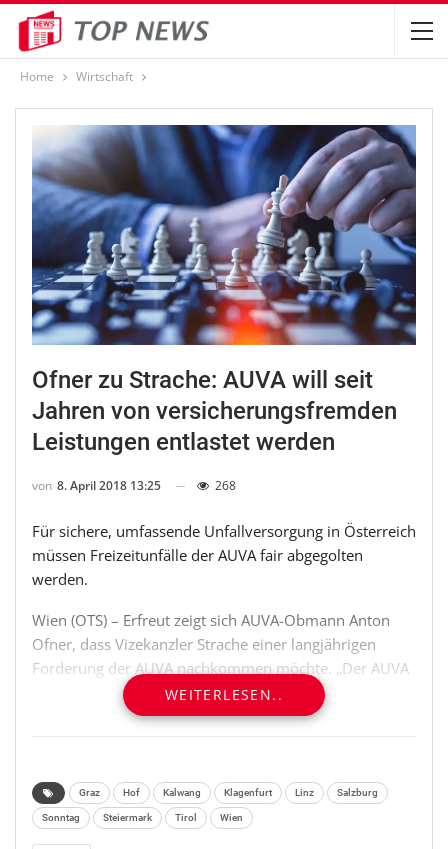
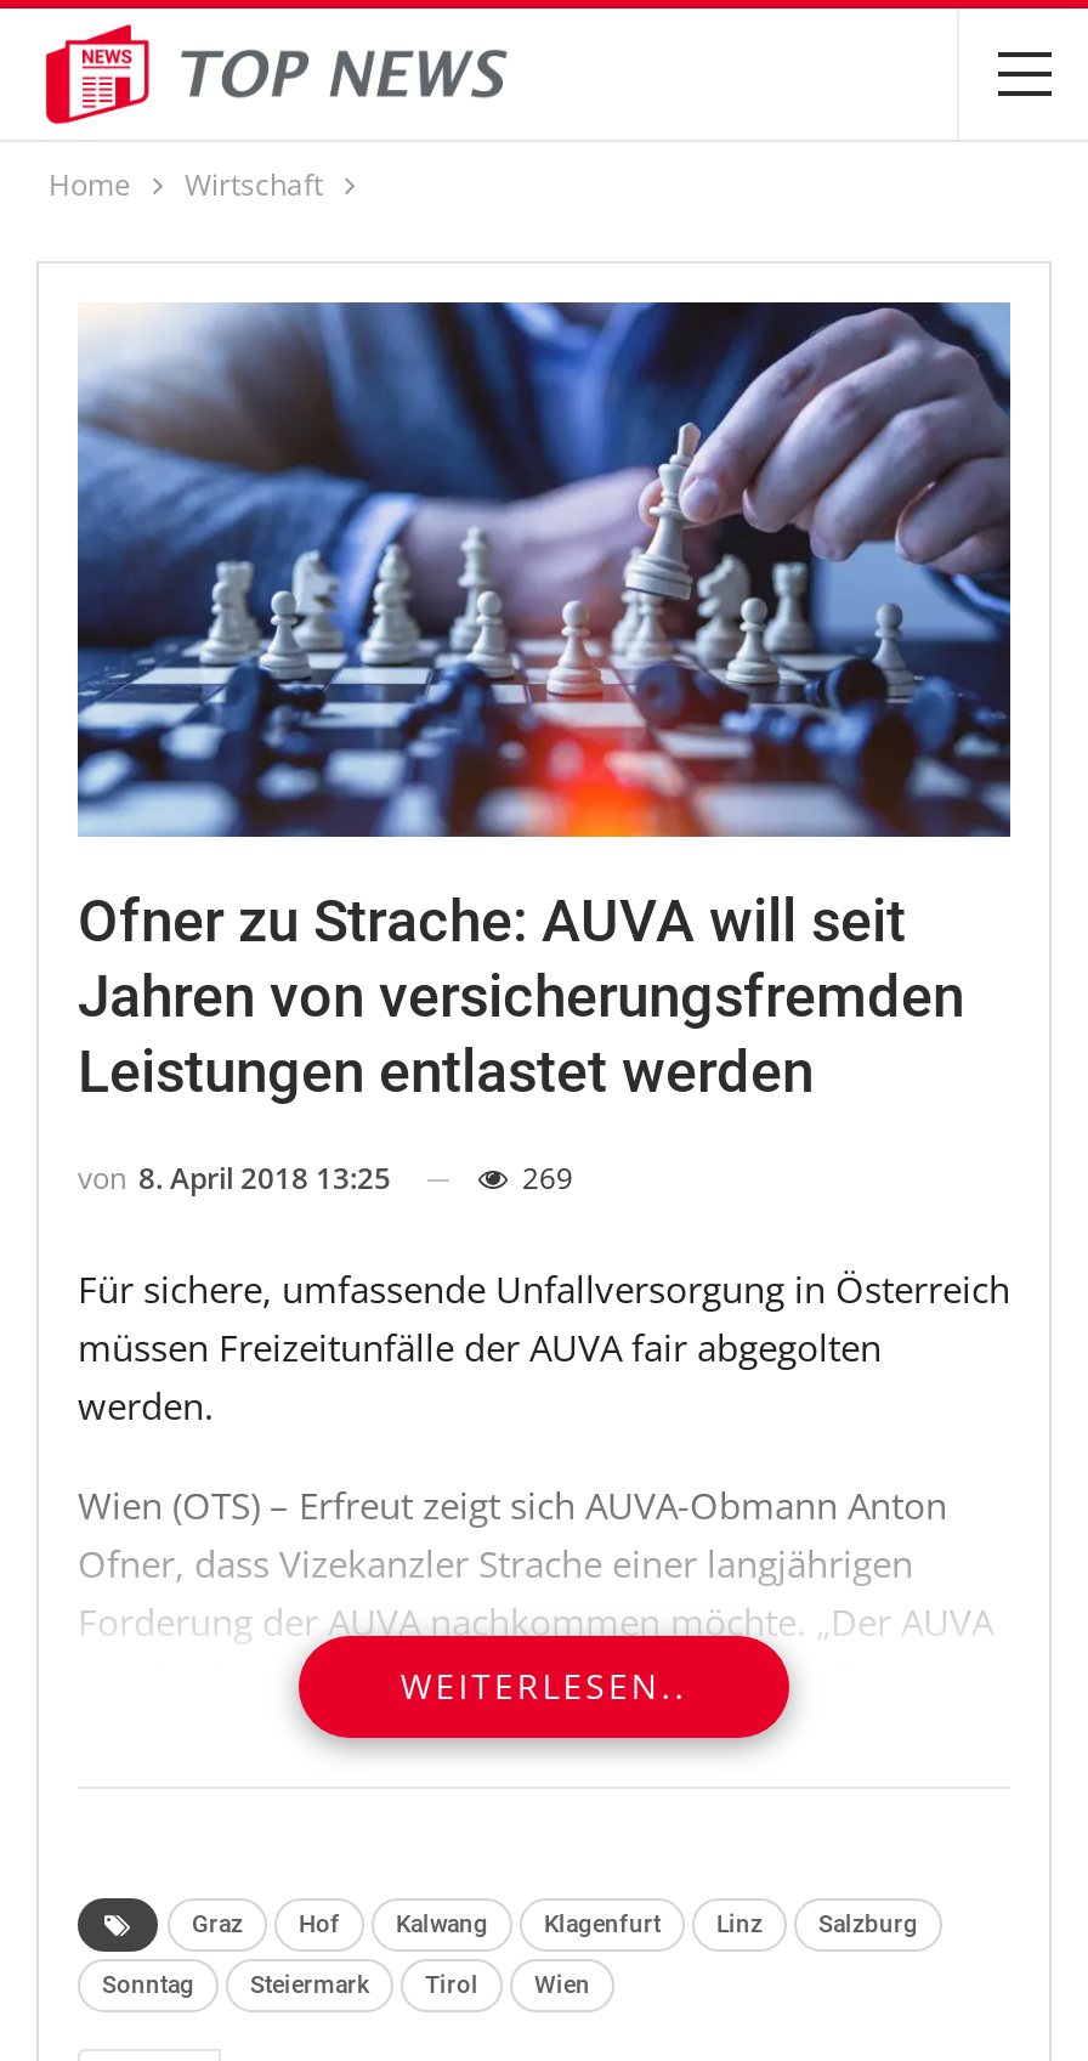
[212,477,236,494] 268 -> [515,1158,573,1199] 269

